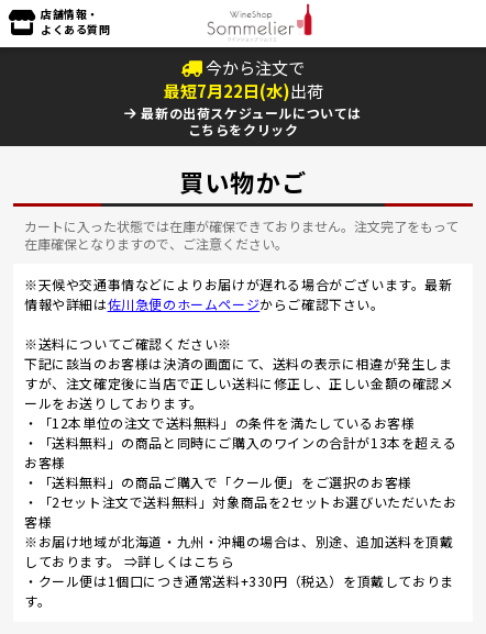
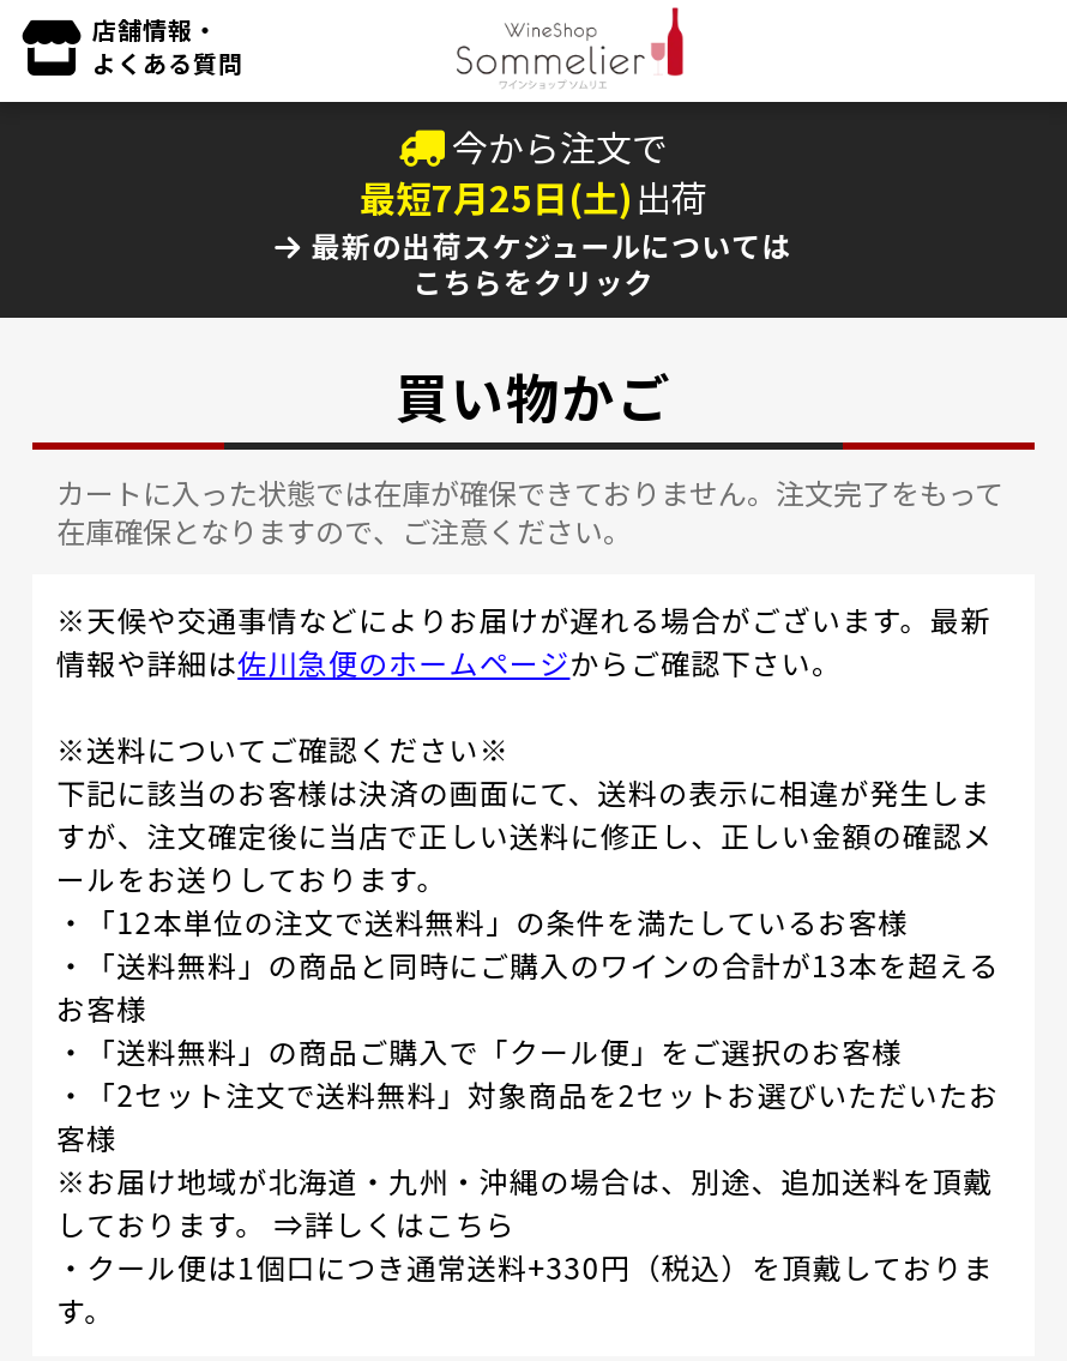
[163,79,323,102] 最短7月22日(水)出荷 -> [360,171,707,222] 最短7月25日(土)出荷

